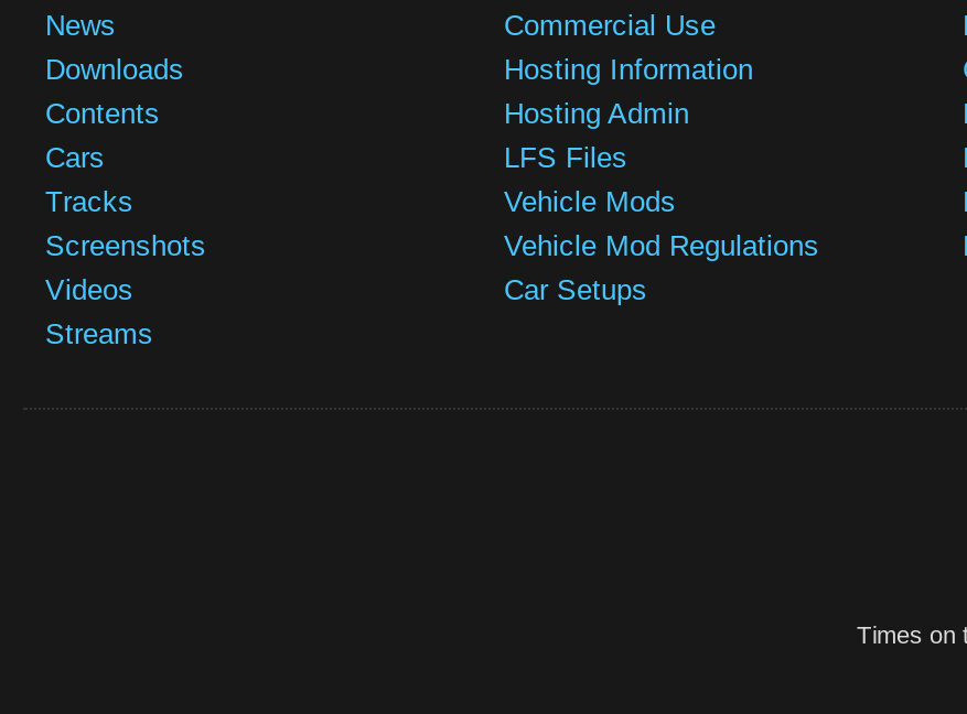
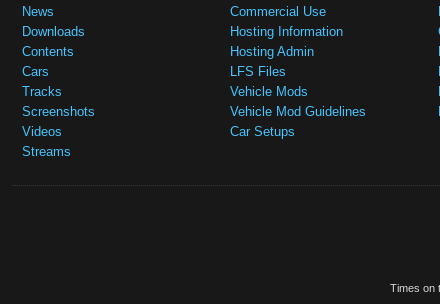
[504,229,819,262] Vehicle Mod Regulations -> [230,104,366,119] Vehicle Mod Guidelines

